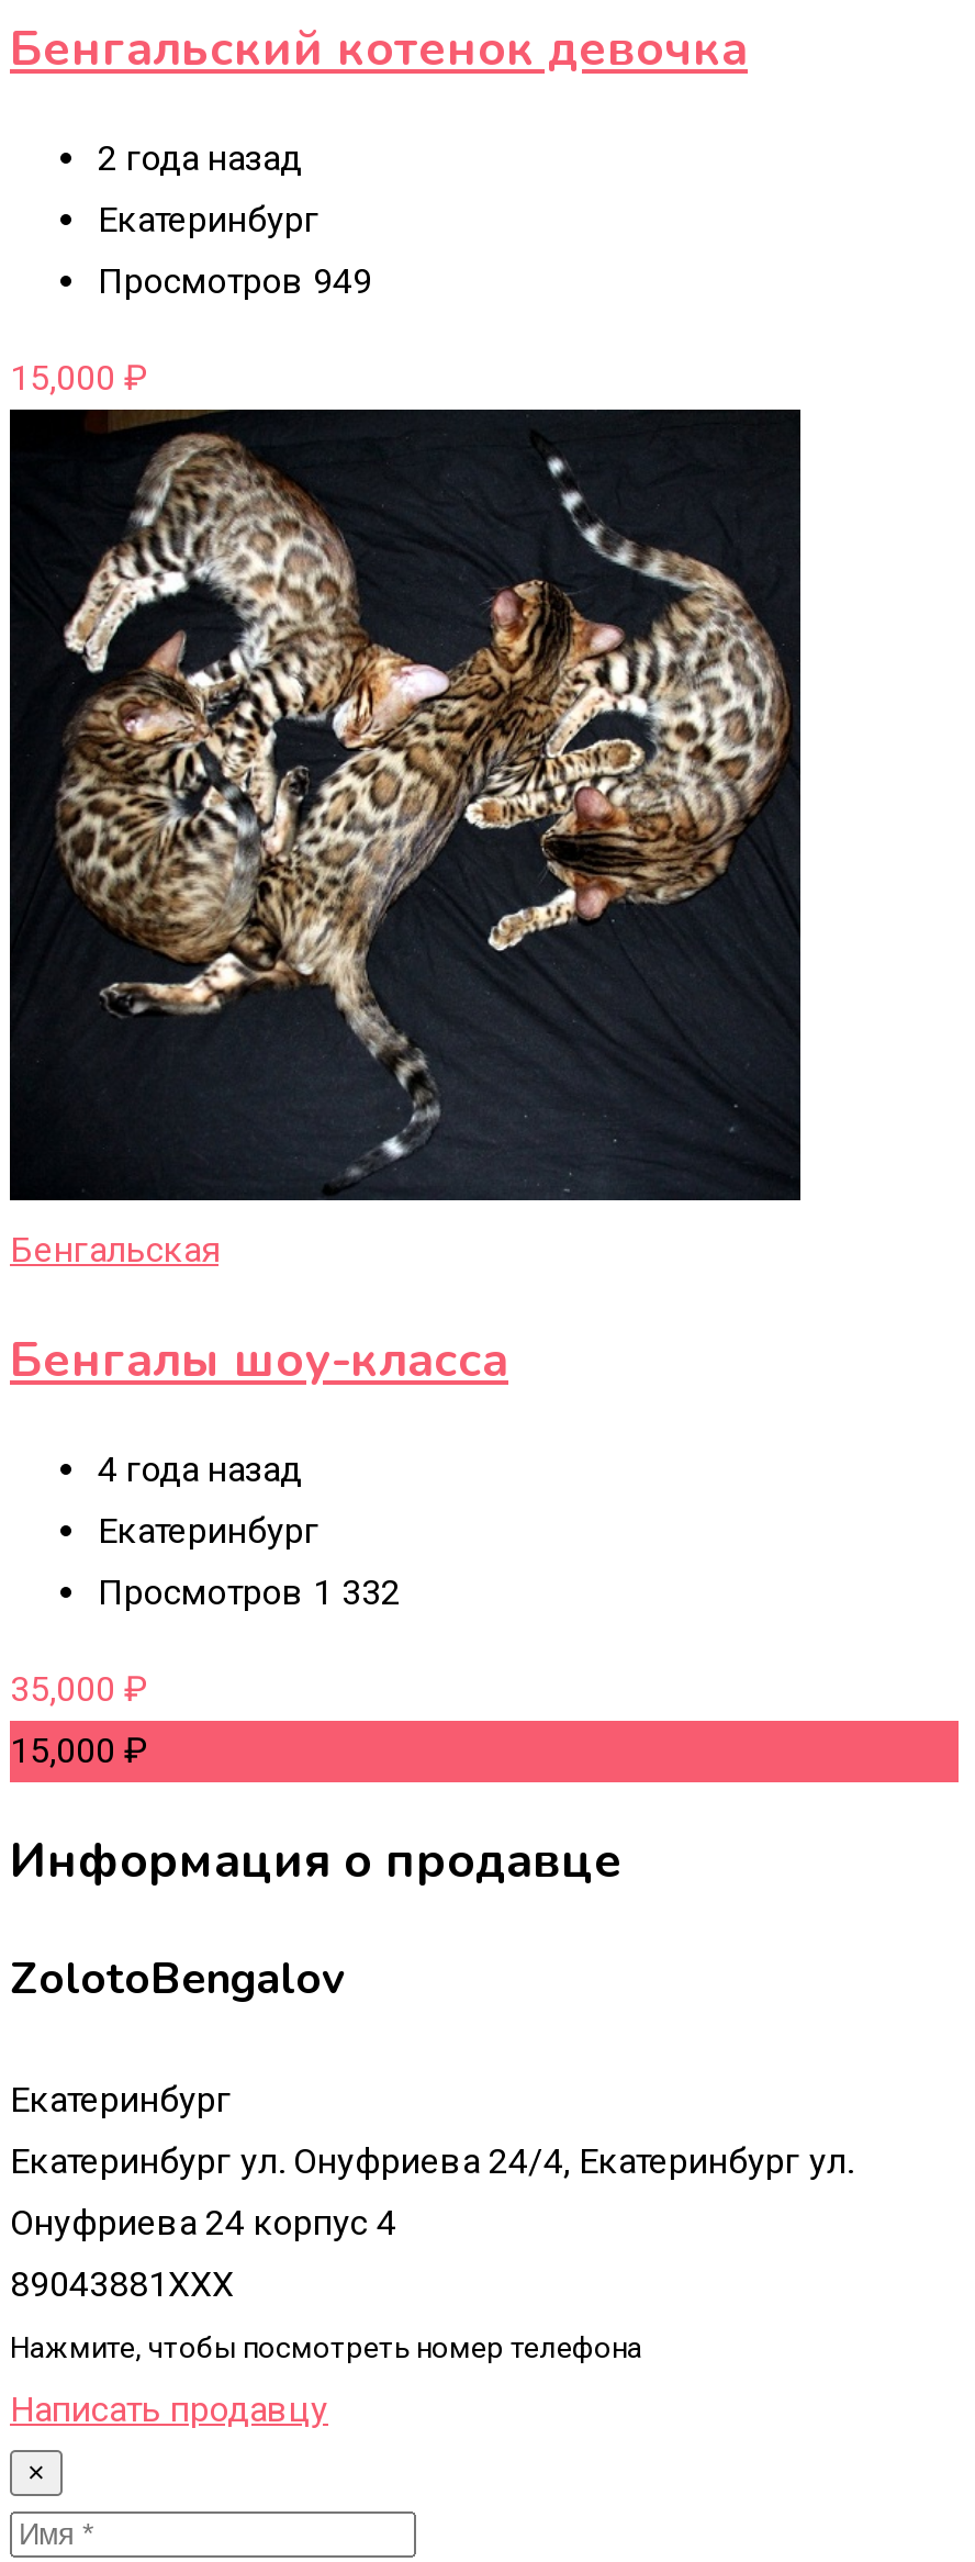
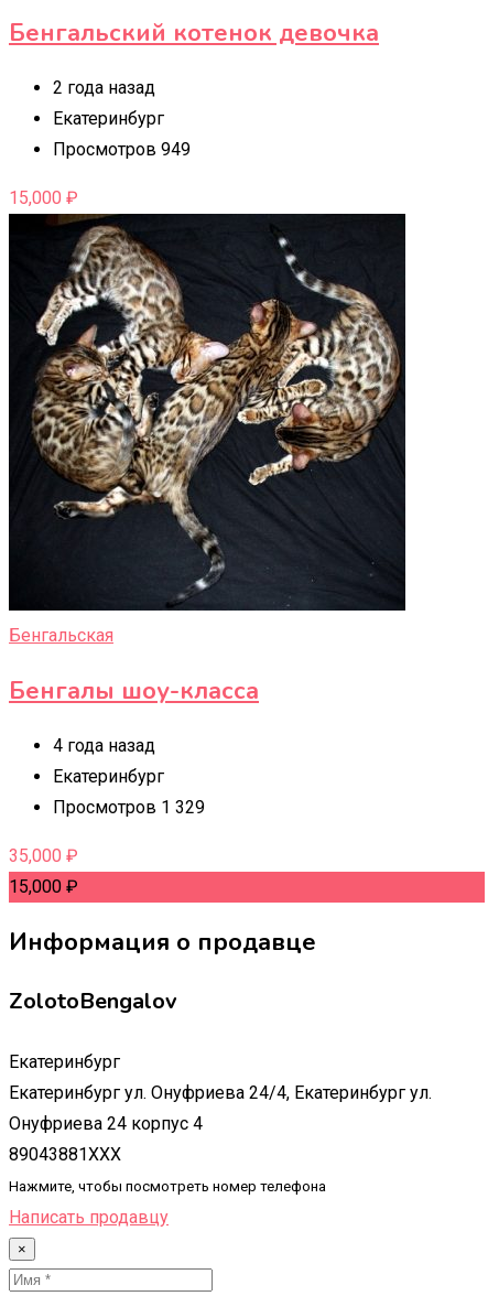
[98,1570,401,1612] Просмотров 1 332 -> [53,796,205,817] Просмотров 1 329

